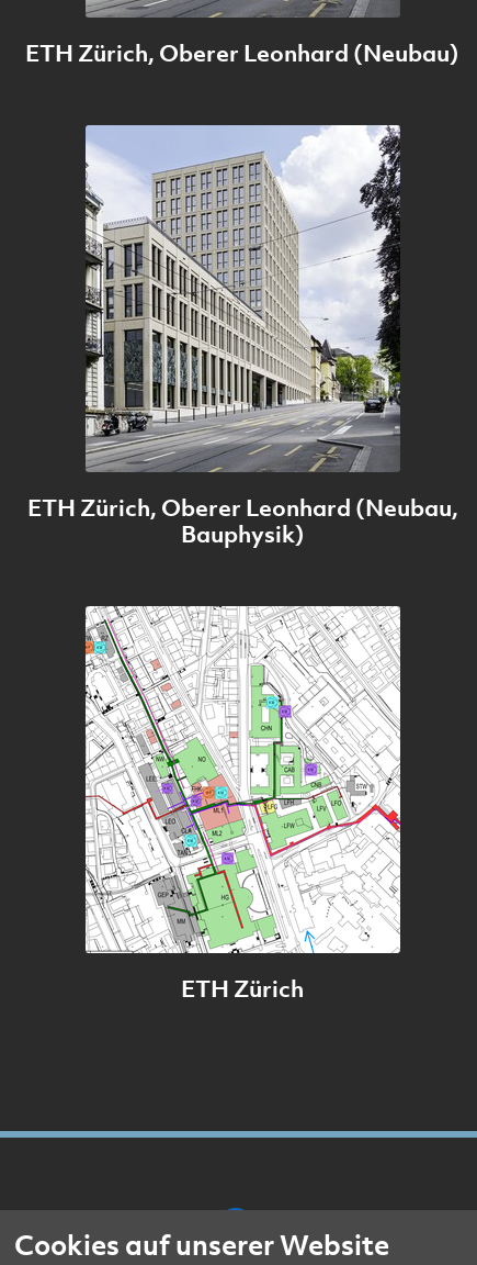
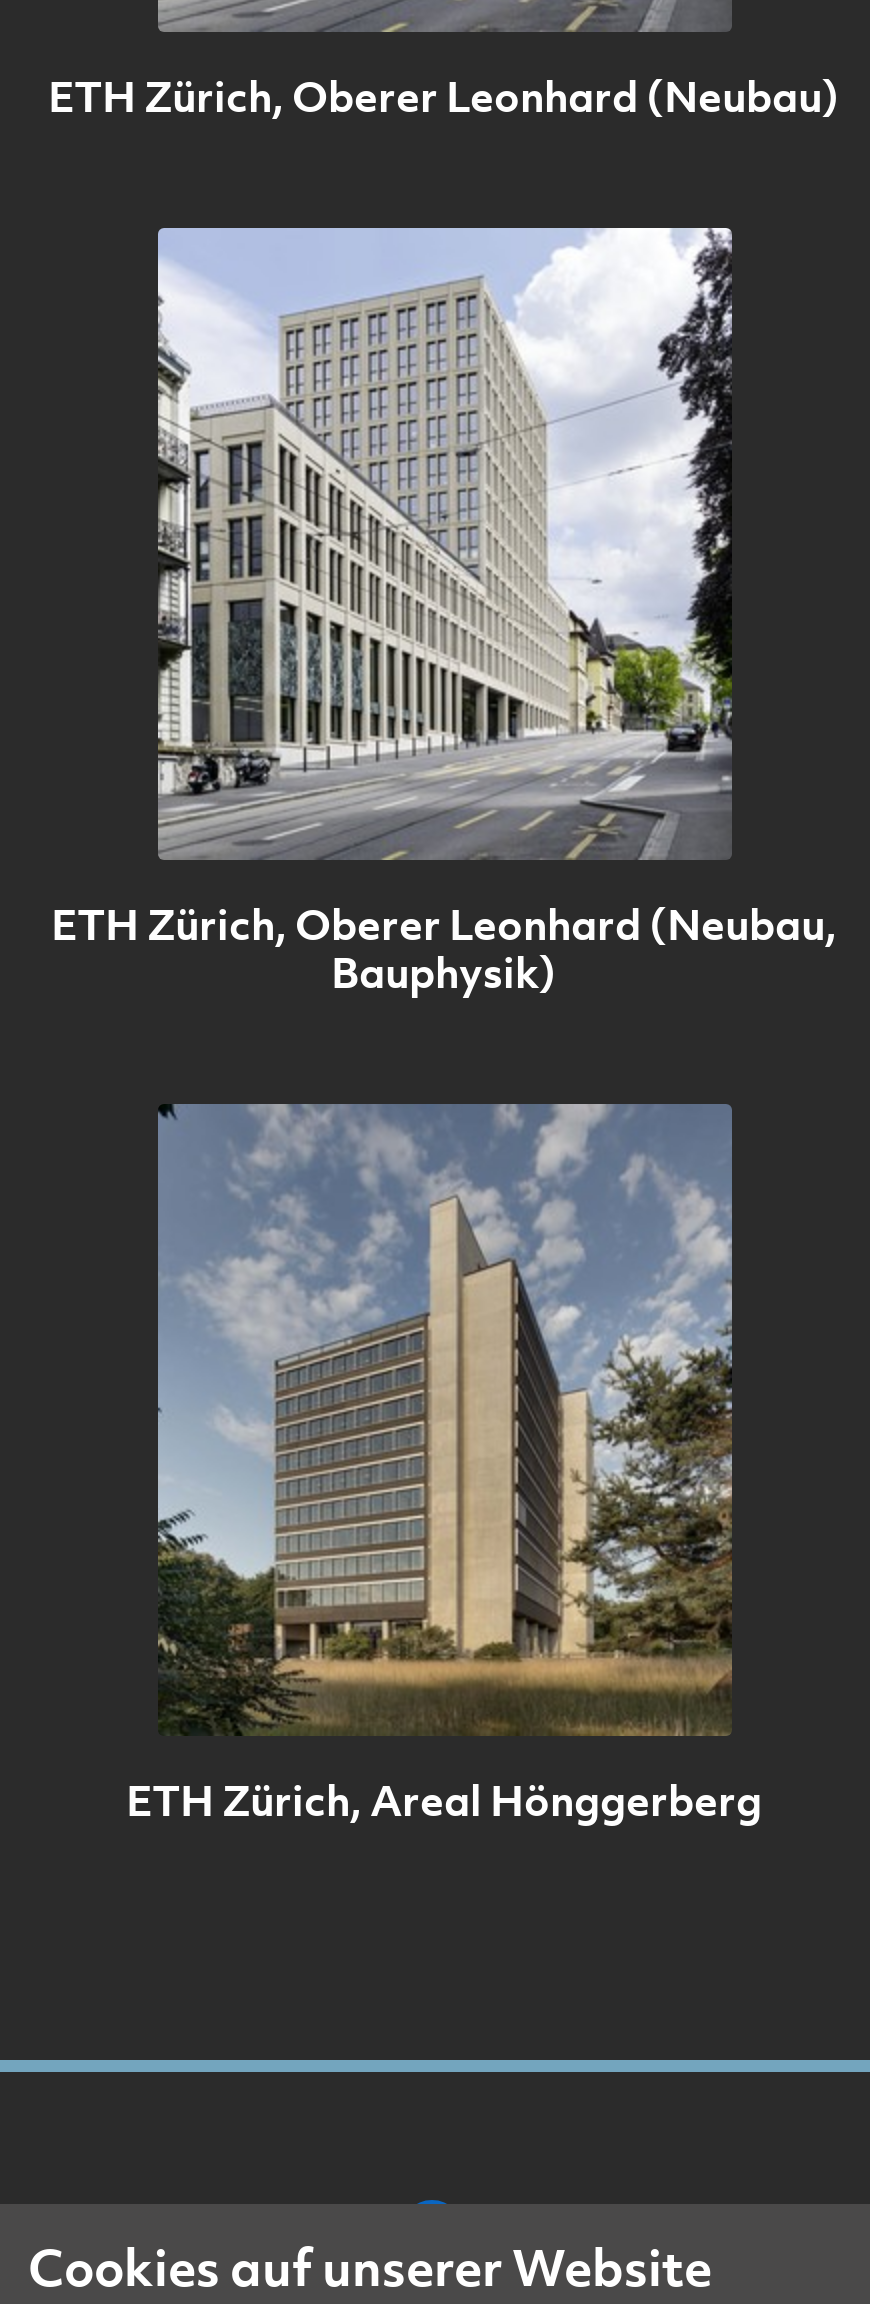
[84,605,401,1004] [image] | ETH Zürich -> [126,1104,762,1829] [image] | ETH Zürich, Areal Hönggerberg

